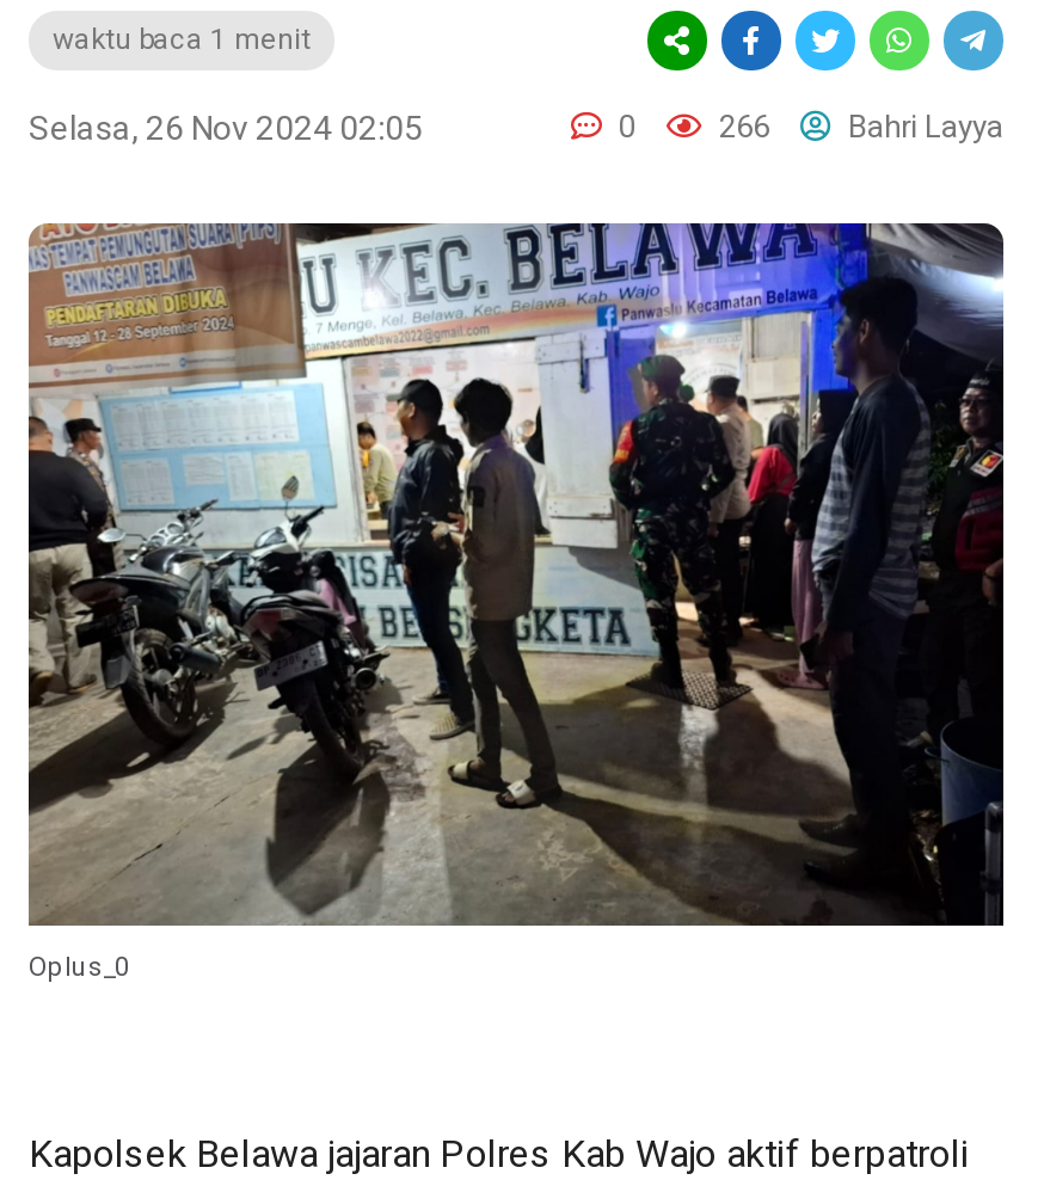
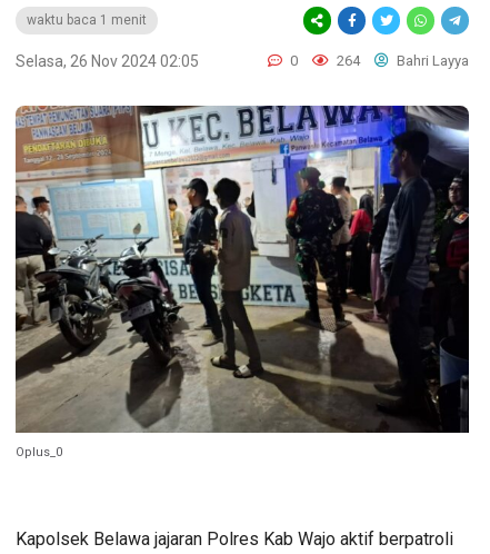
[612,109,1003,145] 0 266 Bahri Layya -> [287,52,469,69] 0 264 Bahri Layya

